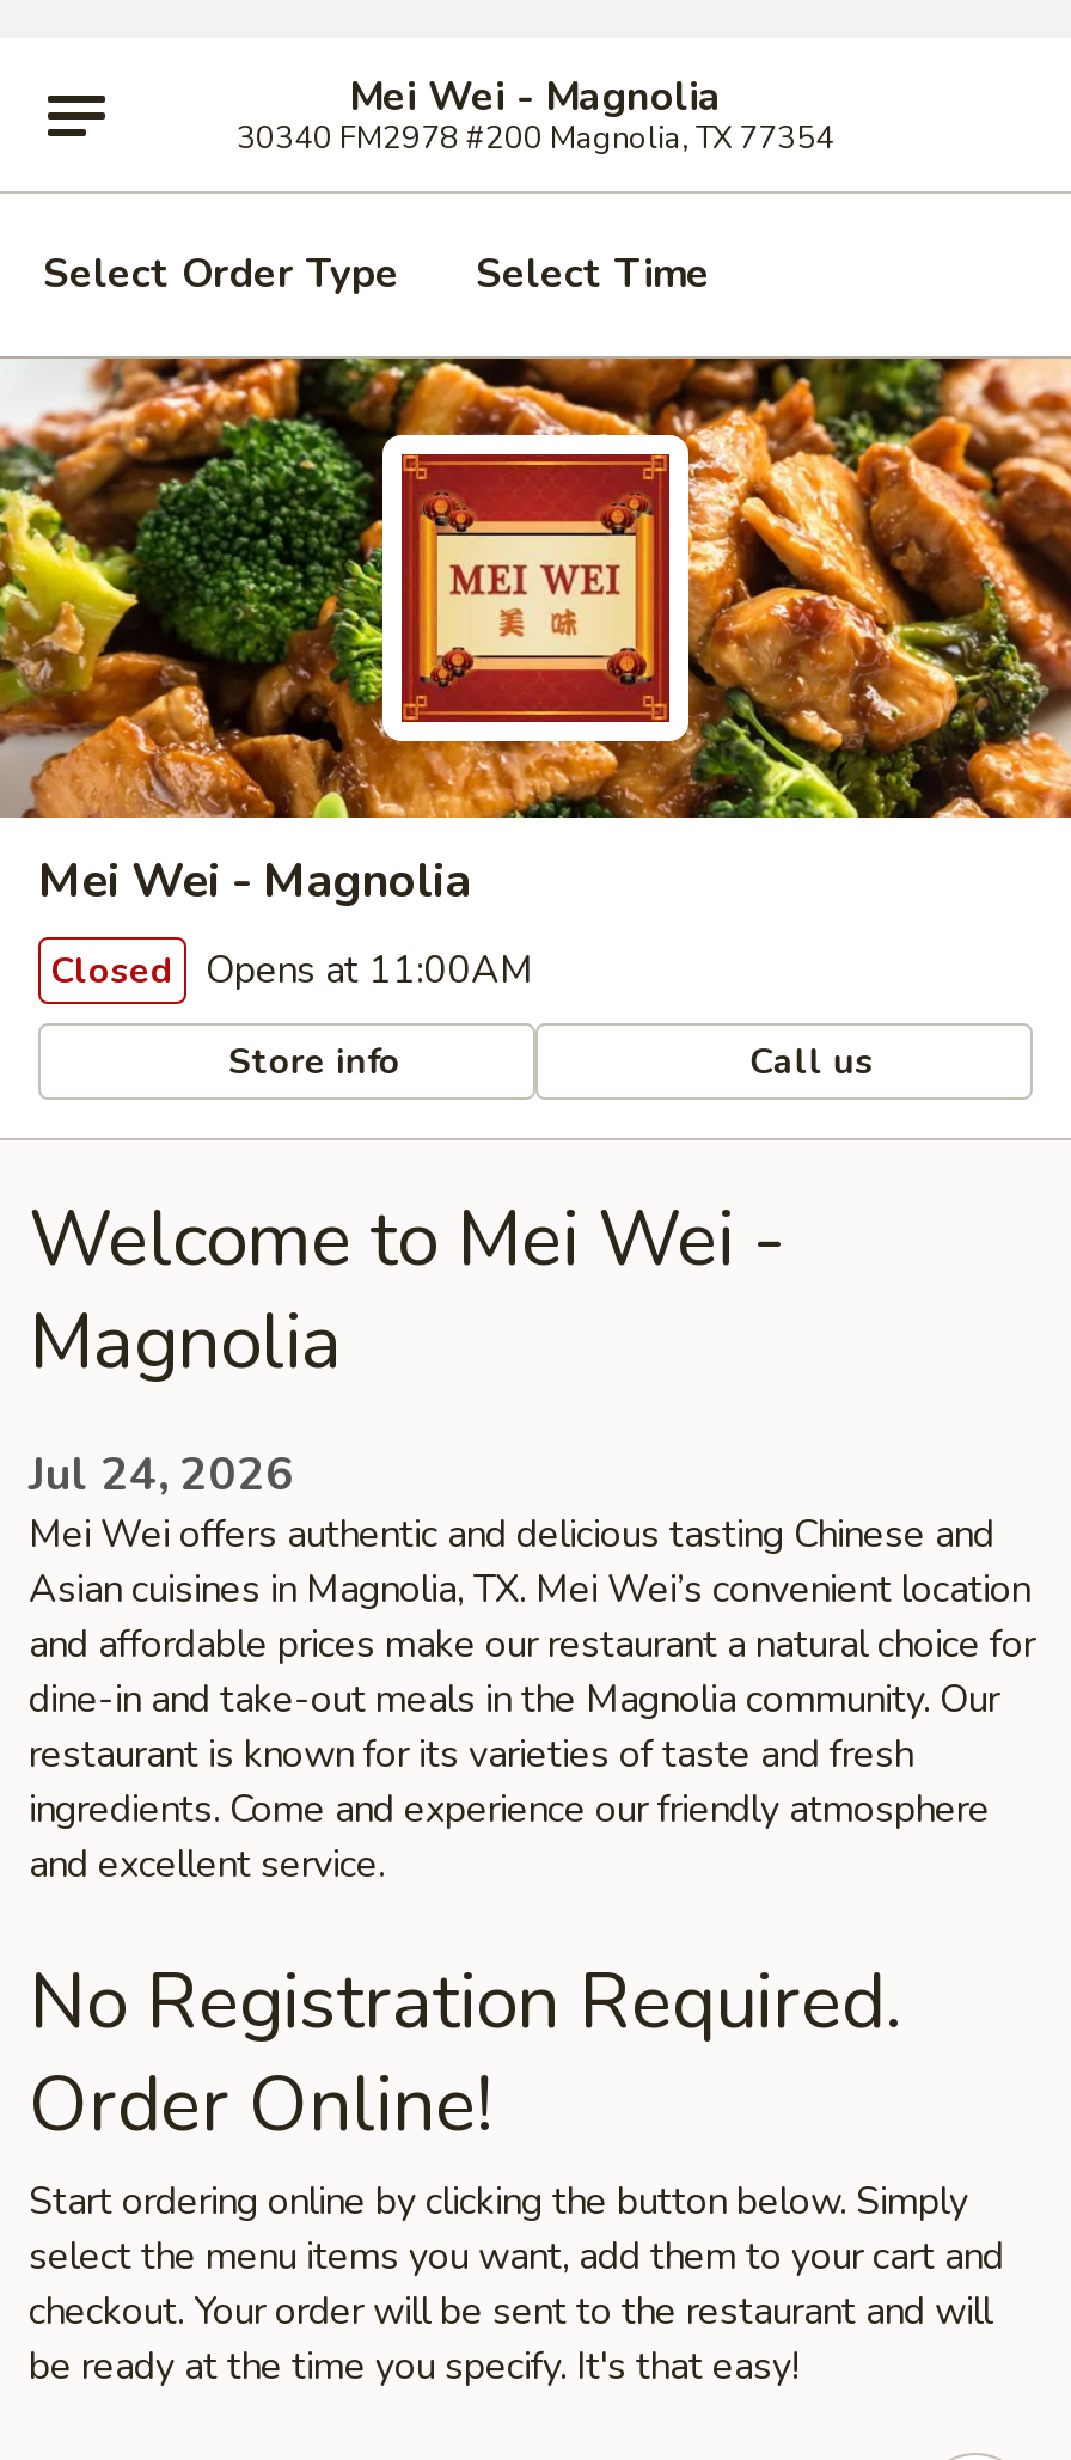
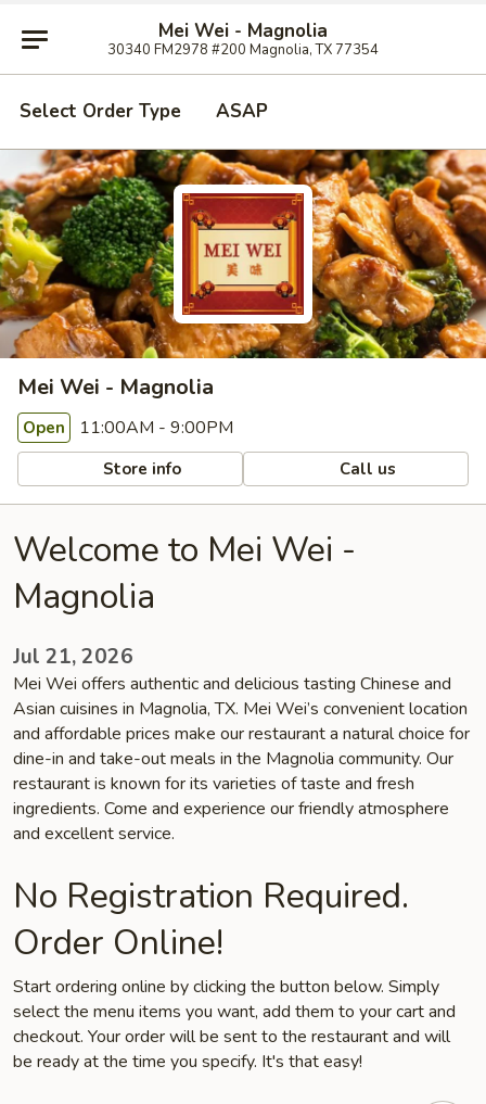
[476,246,710,301] Select Time -> [216,99,268,124] ASAP
[50,944,533,997] Closed Opens at 11:00AM -> [23,416,233,440] Open 11:00AM - 9:00PM
[29,1444,294,1506] Jul 24, 2026 -> [13,643,133,671] Jul 21, 2026

